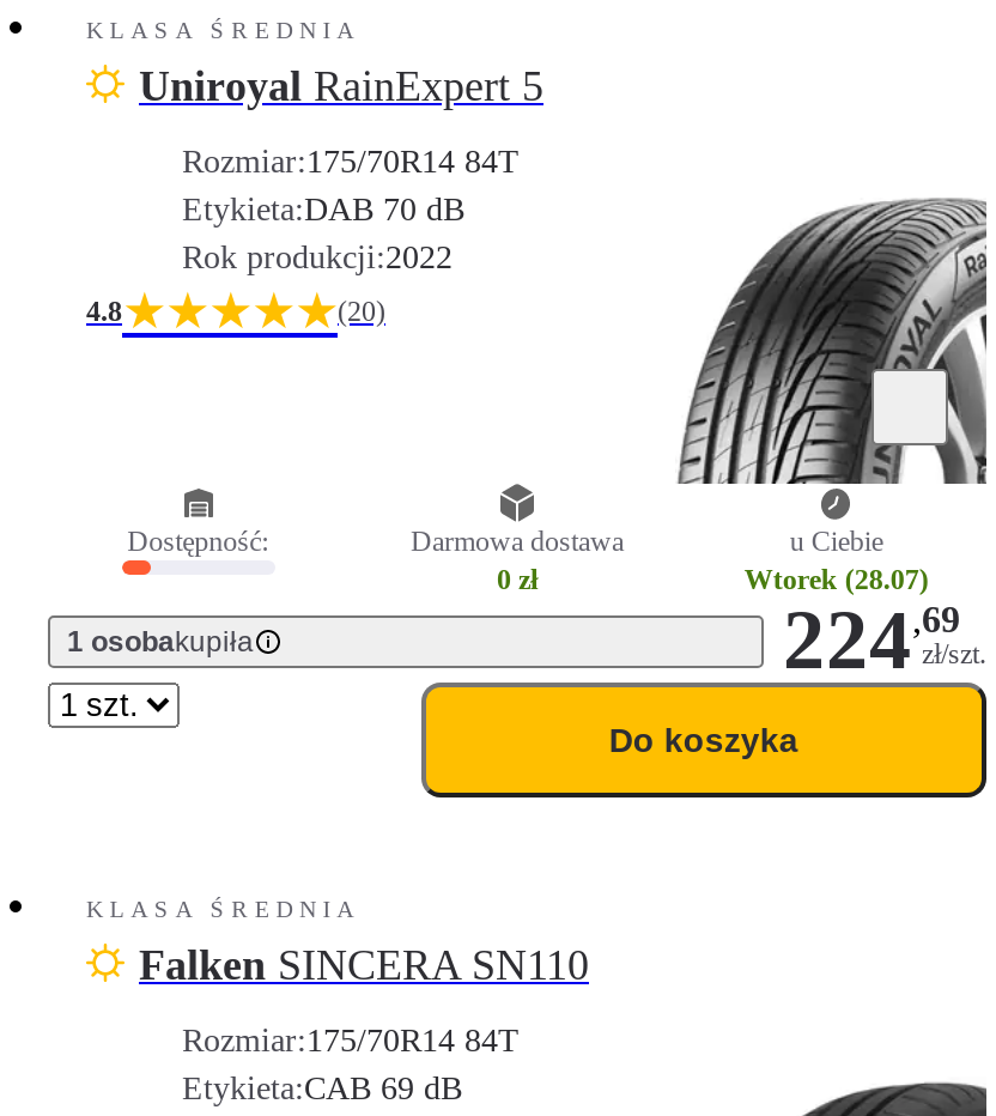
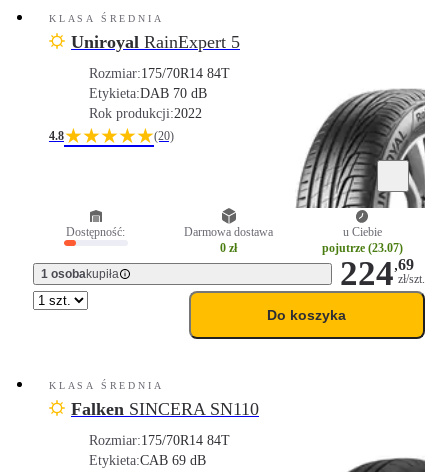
[744,564,928,597] Wtorek (28.07) -> [322,241,403,255] pojutrze (23.07)

